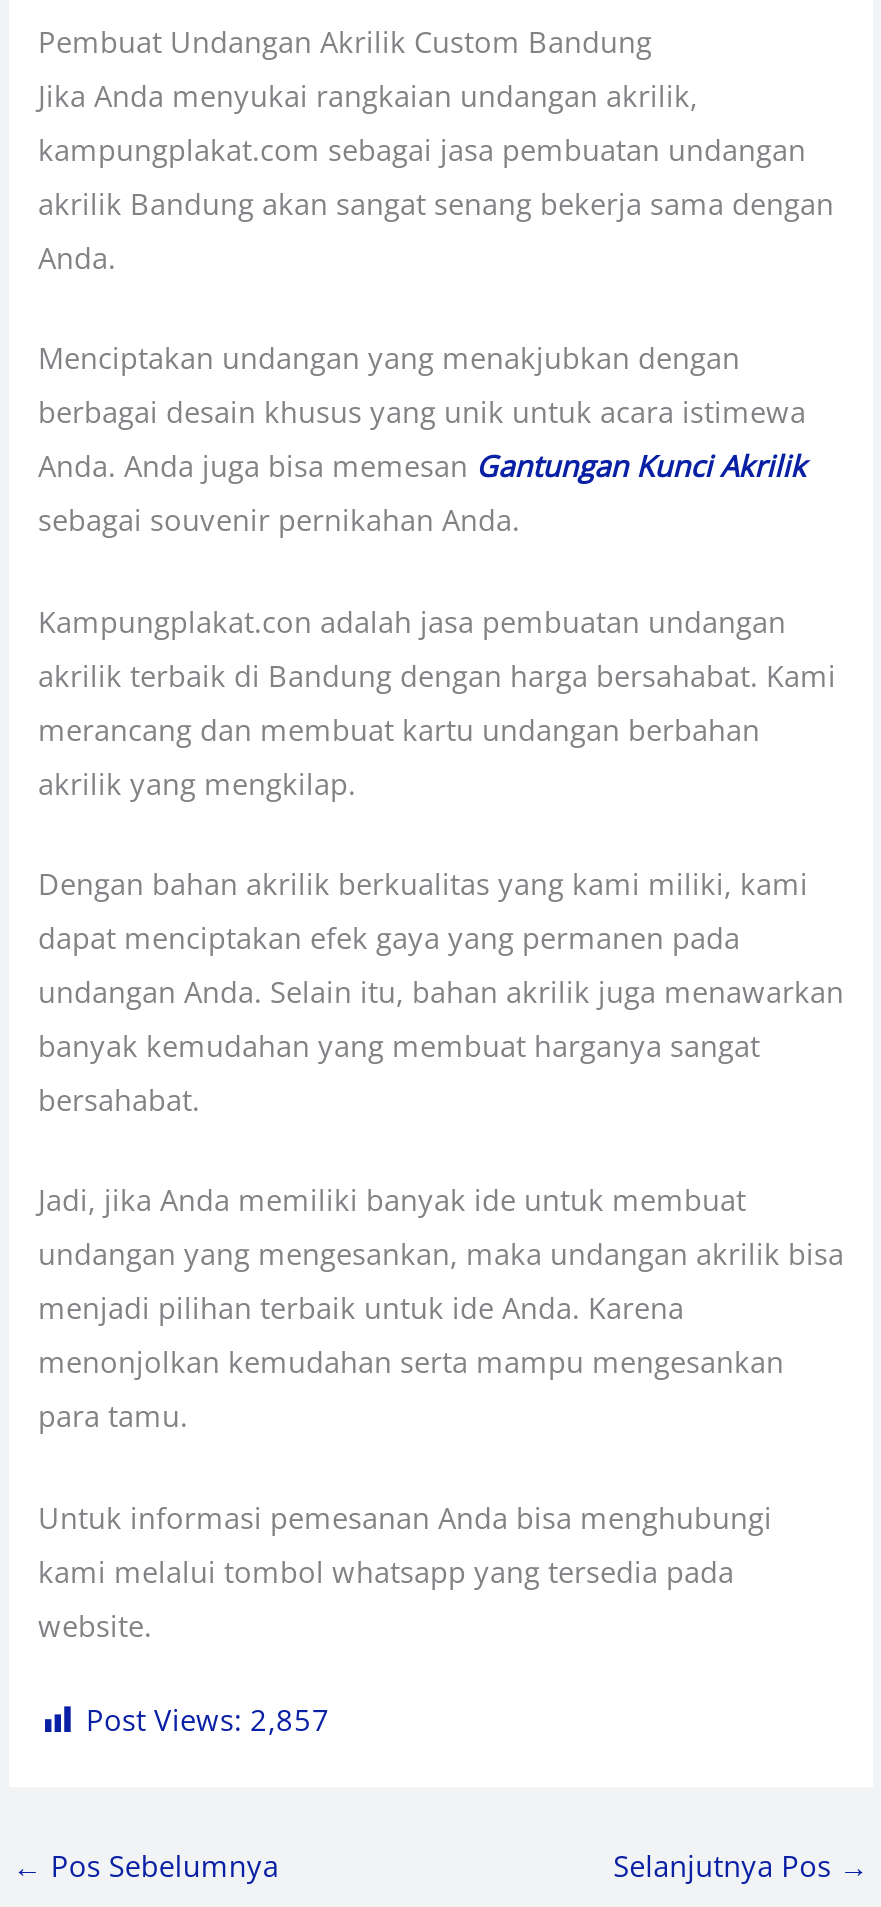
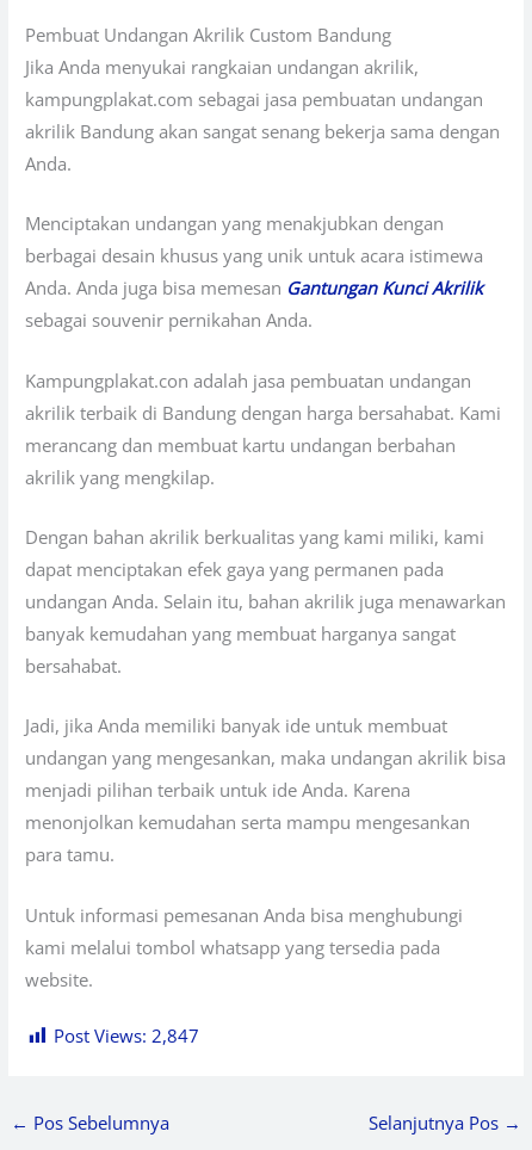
[86,1699,330,1739] Post Views: 2,857 -> [54,1024,200,1048] Post Views: 2,847

